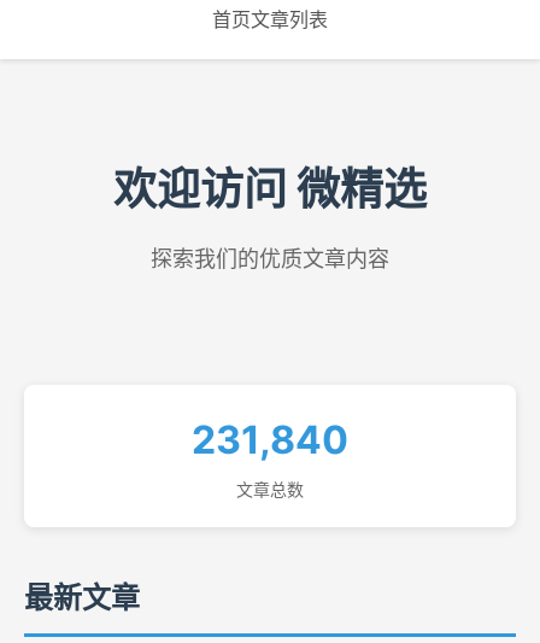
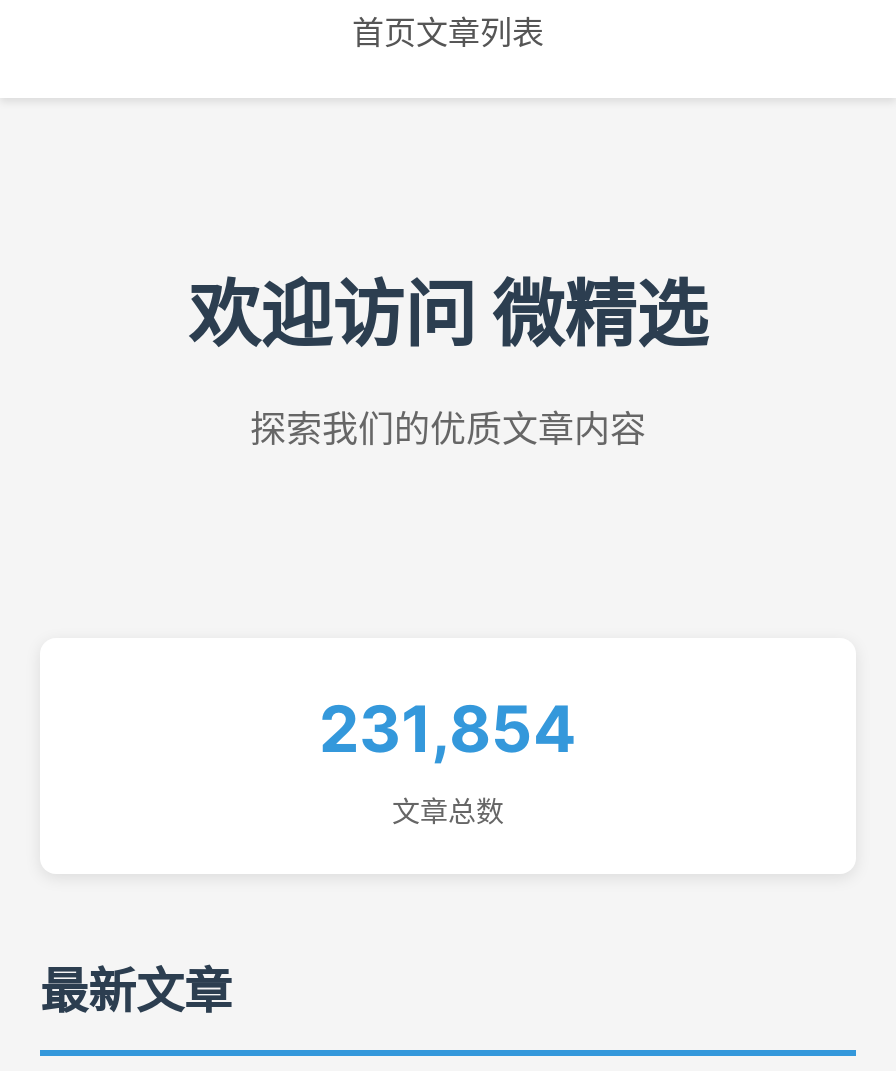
[192,416,348,463] 231,840 -> [319,690,577,768] 231,854

